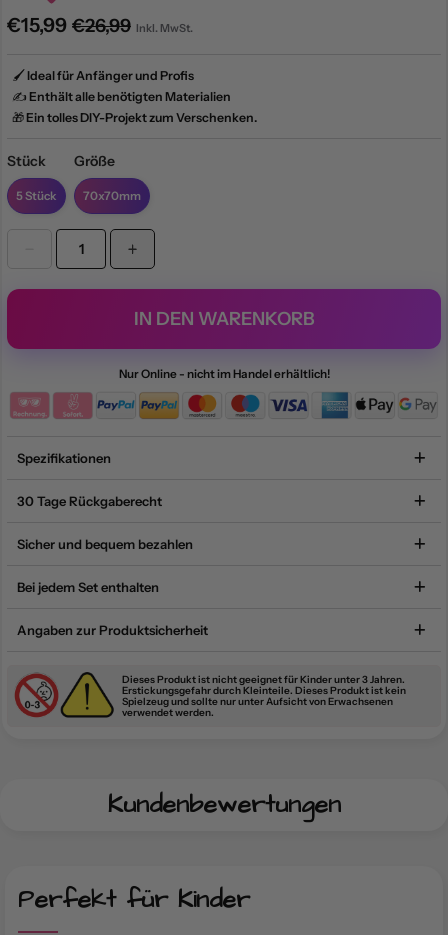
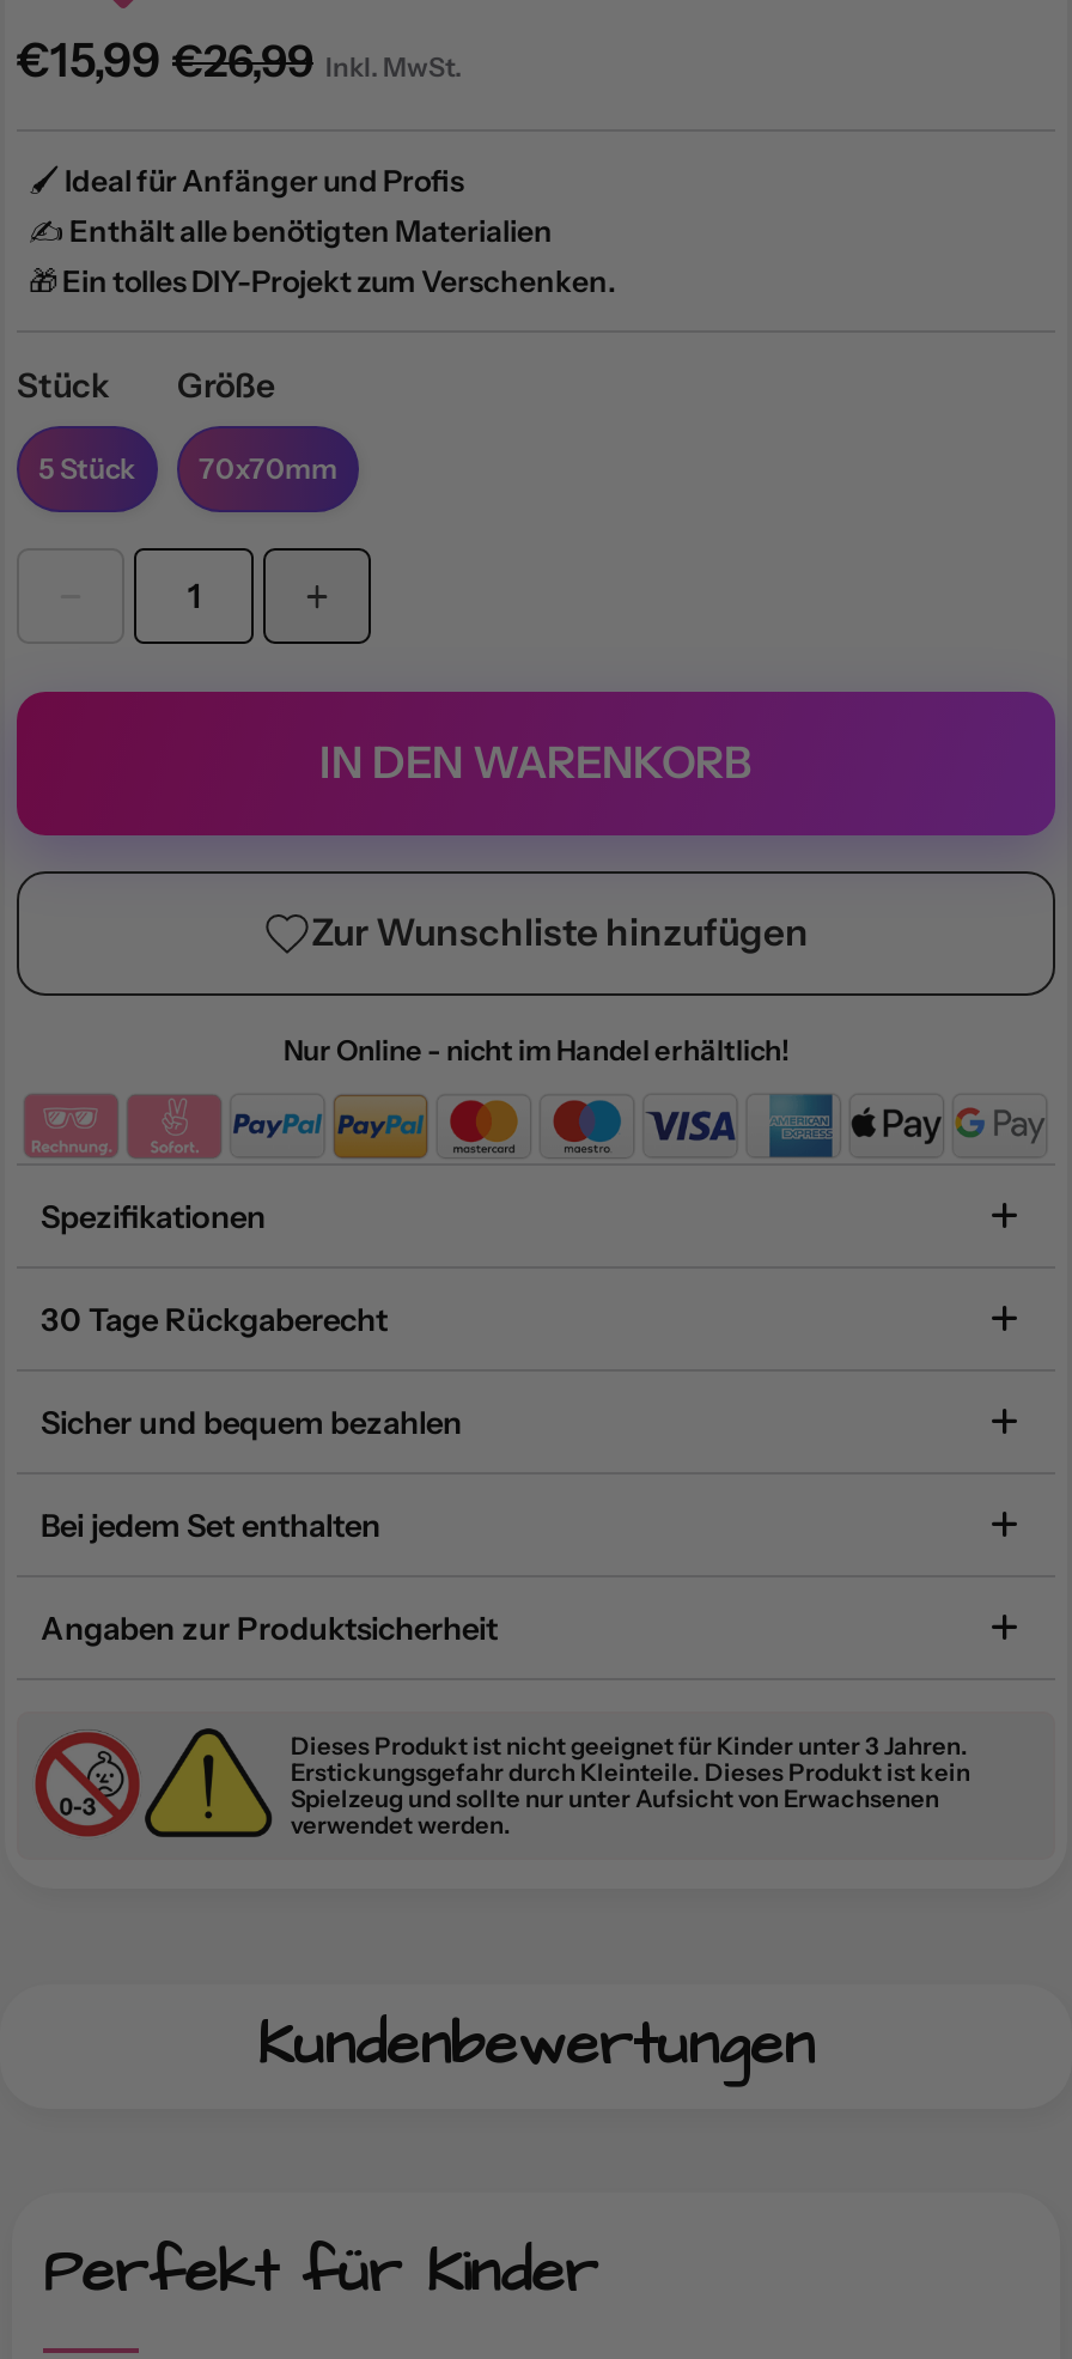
none -> [311,910,809,956] Zur Wunschliste hinzufügen

